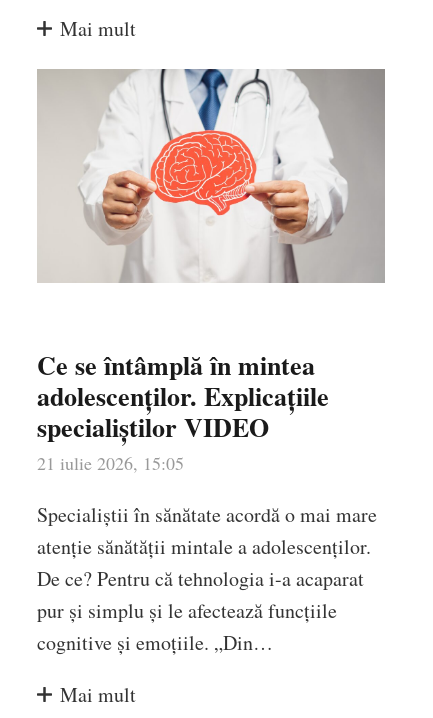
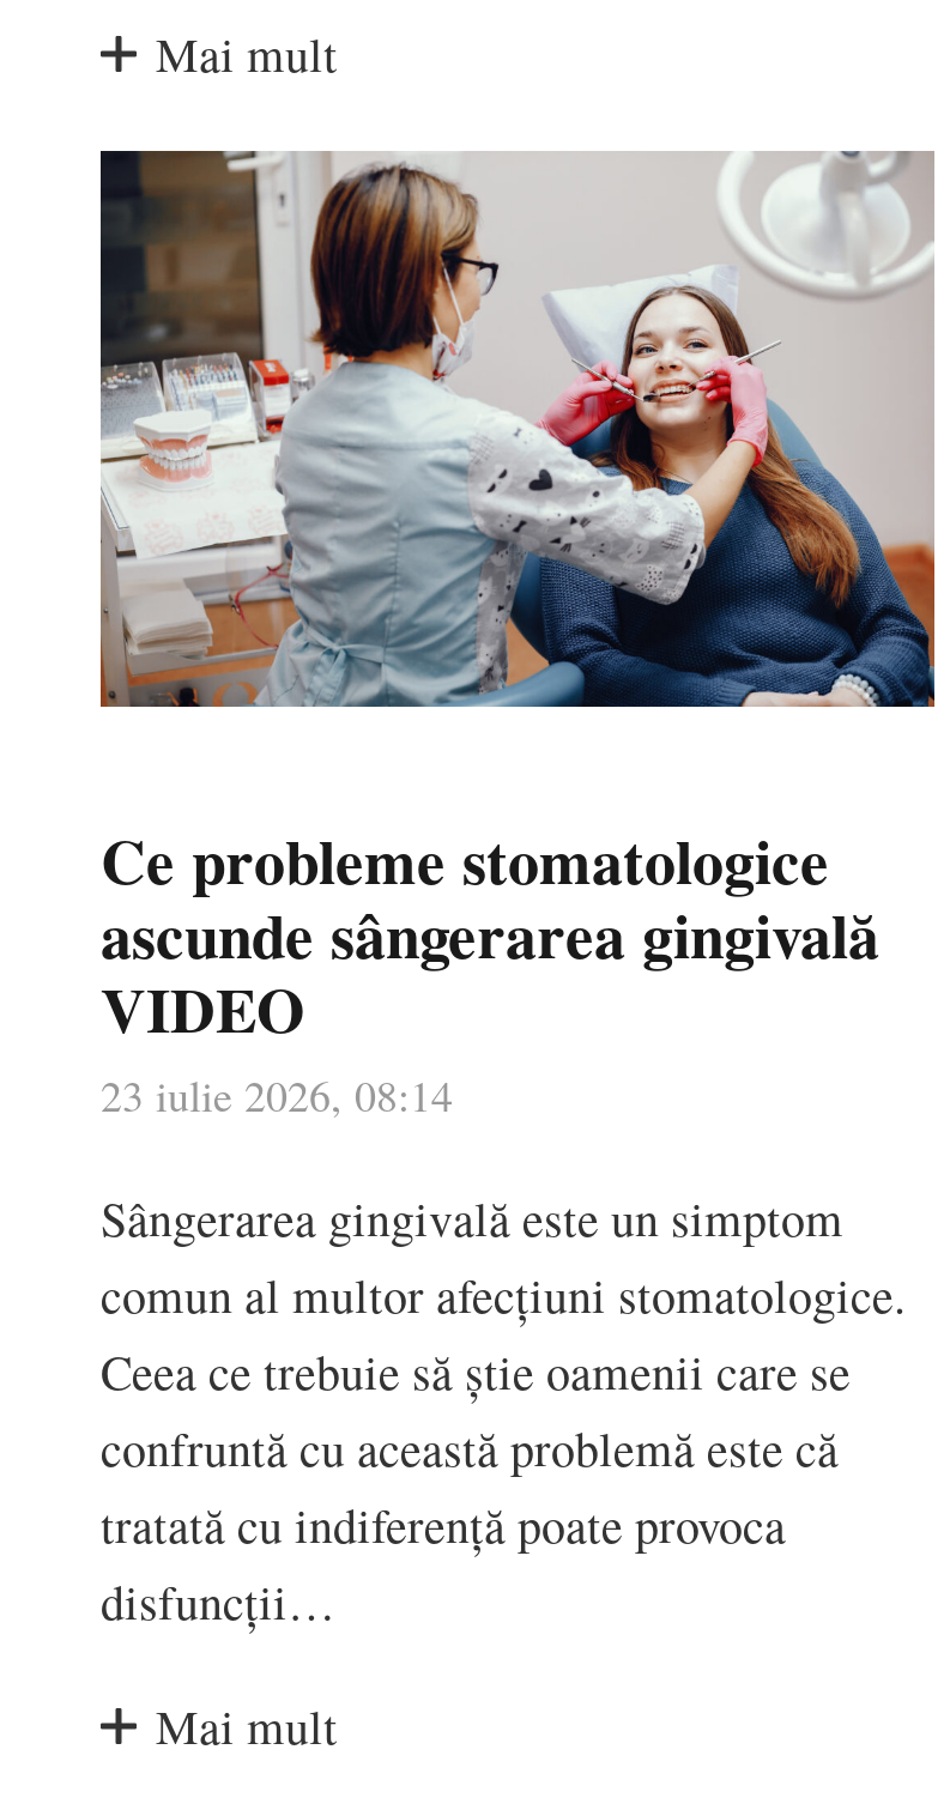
[37,68,385,284] [image] -> [98,151,937,709] [image]
[37,346,329,475] Ce se întâmplă în mintea | adolescenților. Explicațiile | specialiștilor VIDEO | 21 iulie 2026, 15:05 -> [101,815,879,1124] Ce probleme stomatologice | ascunde sângerarea gingivală | VIDEO | 23 iulie 2026, 08:14
[37,501,377,656] Specialiștii în sănătate acordă o mai mare | atenție sănătății mintale a adolescenților. | De ce? Pentru că tehnologia i-a acaparat | pur și simplu și le afectează funcțiile | cognitive și emoțiile. „Din… -> [101,1187,906,1635] Sângerarea gingivală este un simptom | comun al multor afecțiuni stomatologice. | Ceea ce trebuie să știe oamenii care se | confruntă cu această problemă este că | tratată cu indiferență poate provoca | disfuncții…

